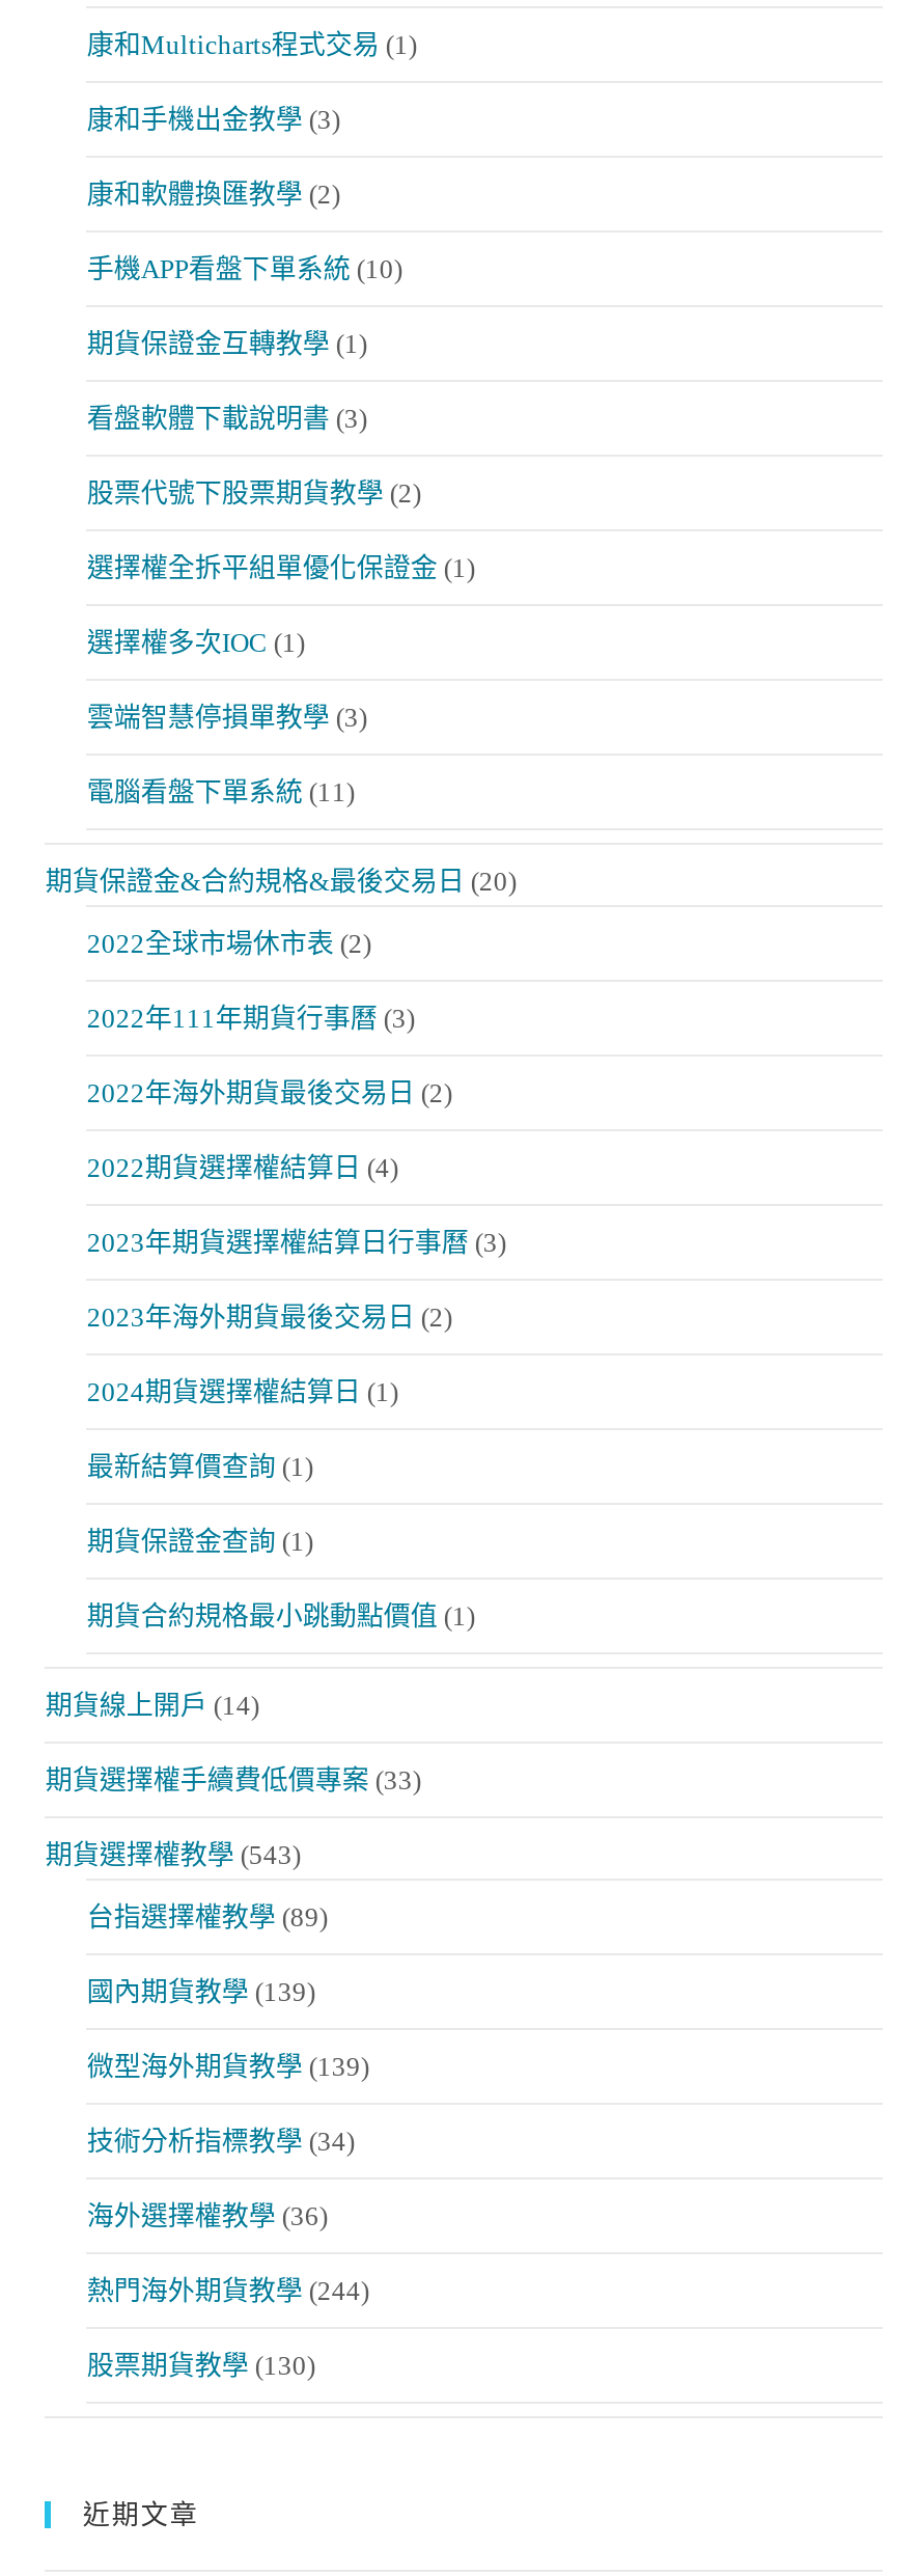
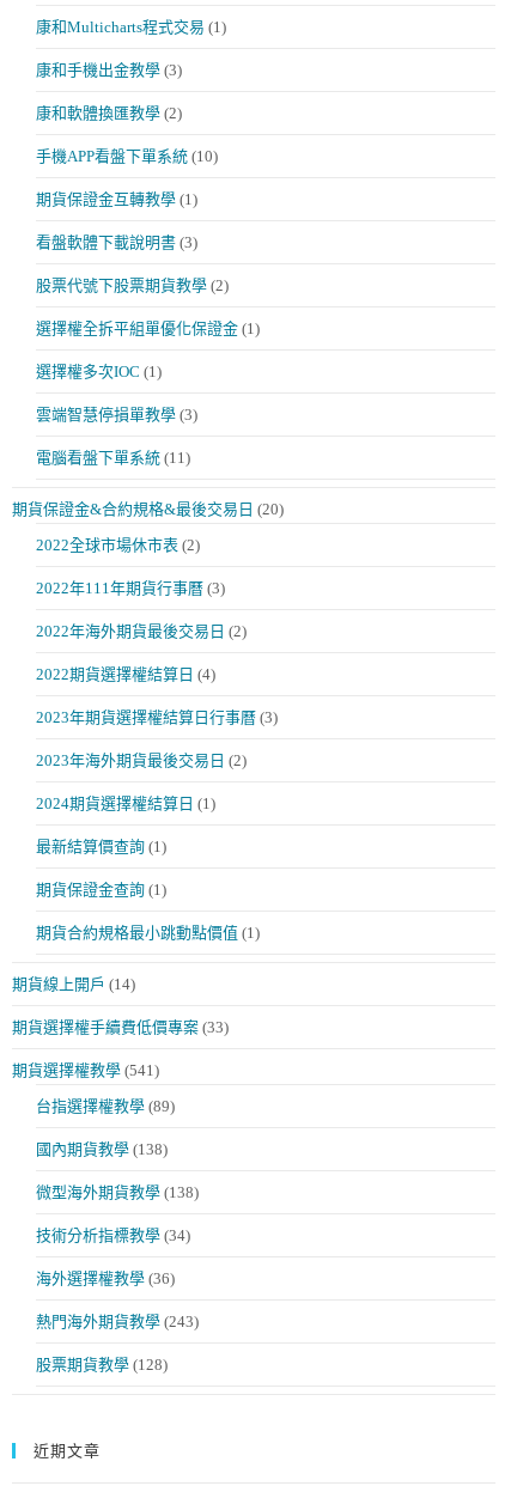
[45,1840,301,1871] 期貨選擇權教學 (543) -> [12,1061,160,1079] 期貨選擇權教學 (541)
[87,1977,315,2008] 國內期貨教學 (139) -> [36,1140,168,1158] 國內期貨教學 (138)
[87,2051,369,2082] 微型海外期貨教學 (139) -> [36,1183,199,1201] 微型海外期貨教學 (138)
[87,2275,369,2307] 熱門海外期貨教學 (244) -> [36,1312,199,1330] 熱門海外期貨教學 (243)
[87,2350,315,2381] 股票期貨教學 (130) -> [36,1355,168,1373] 股票期貨教學 (128)

